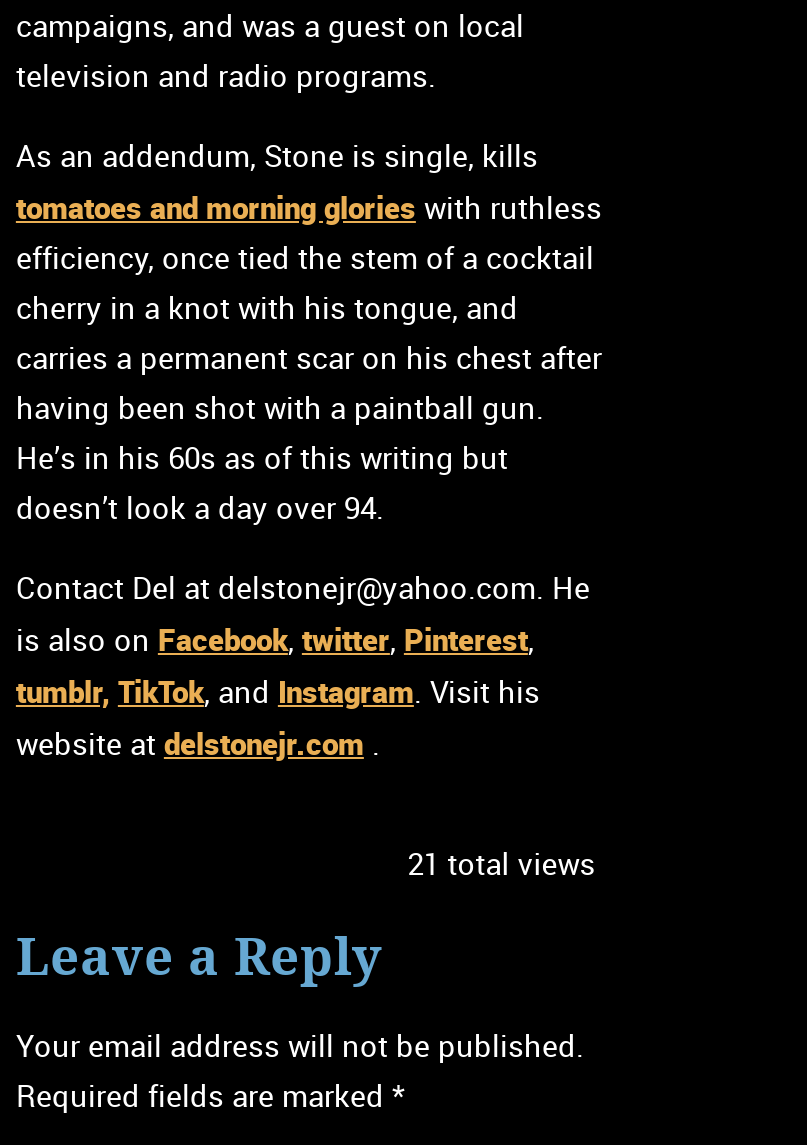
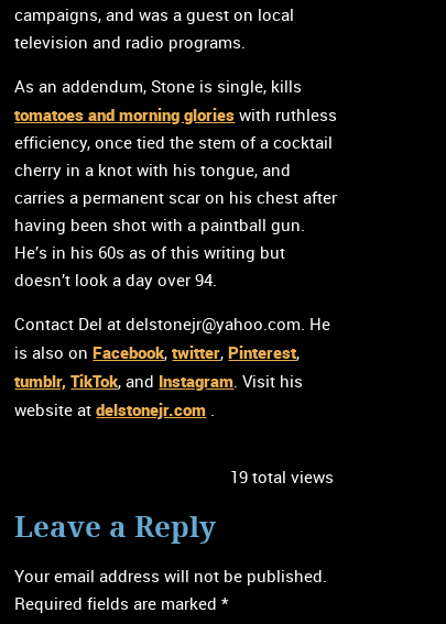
[399,848,595,884] 21 total views -> [226,467,334,487] 19 total views

